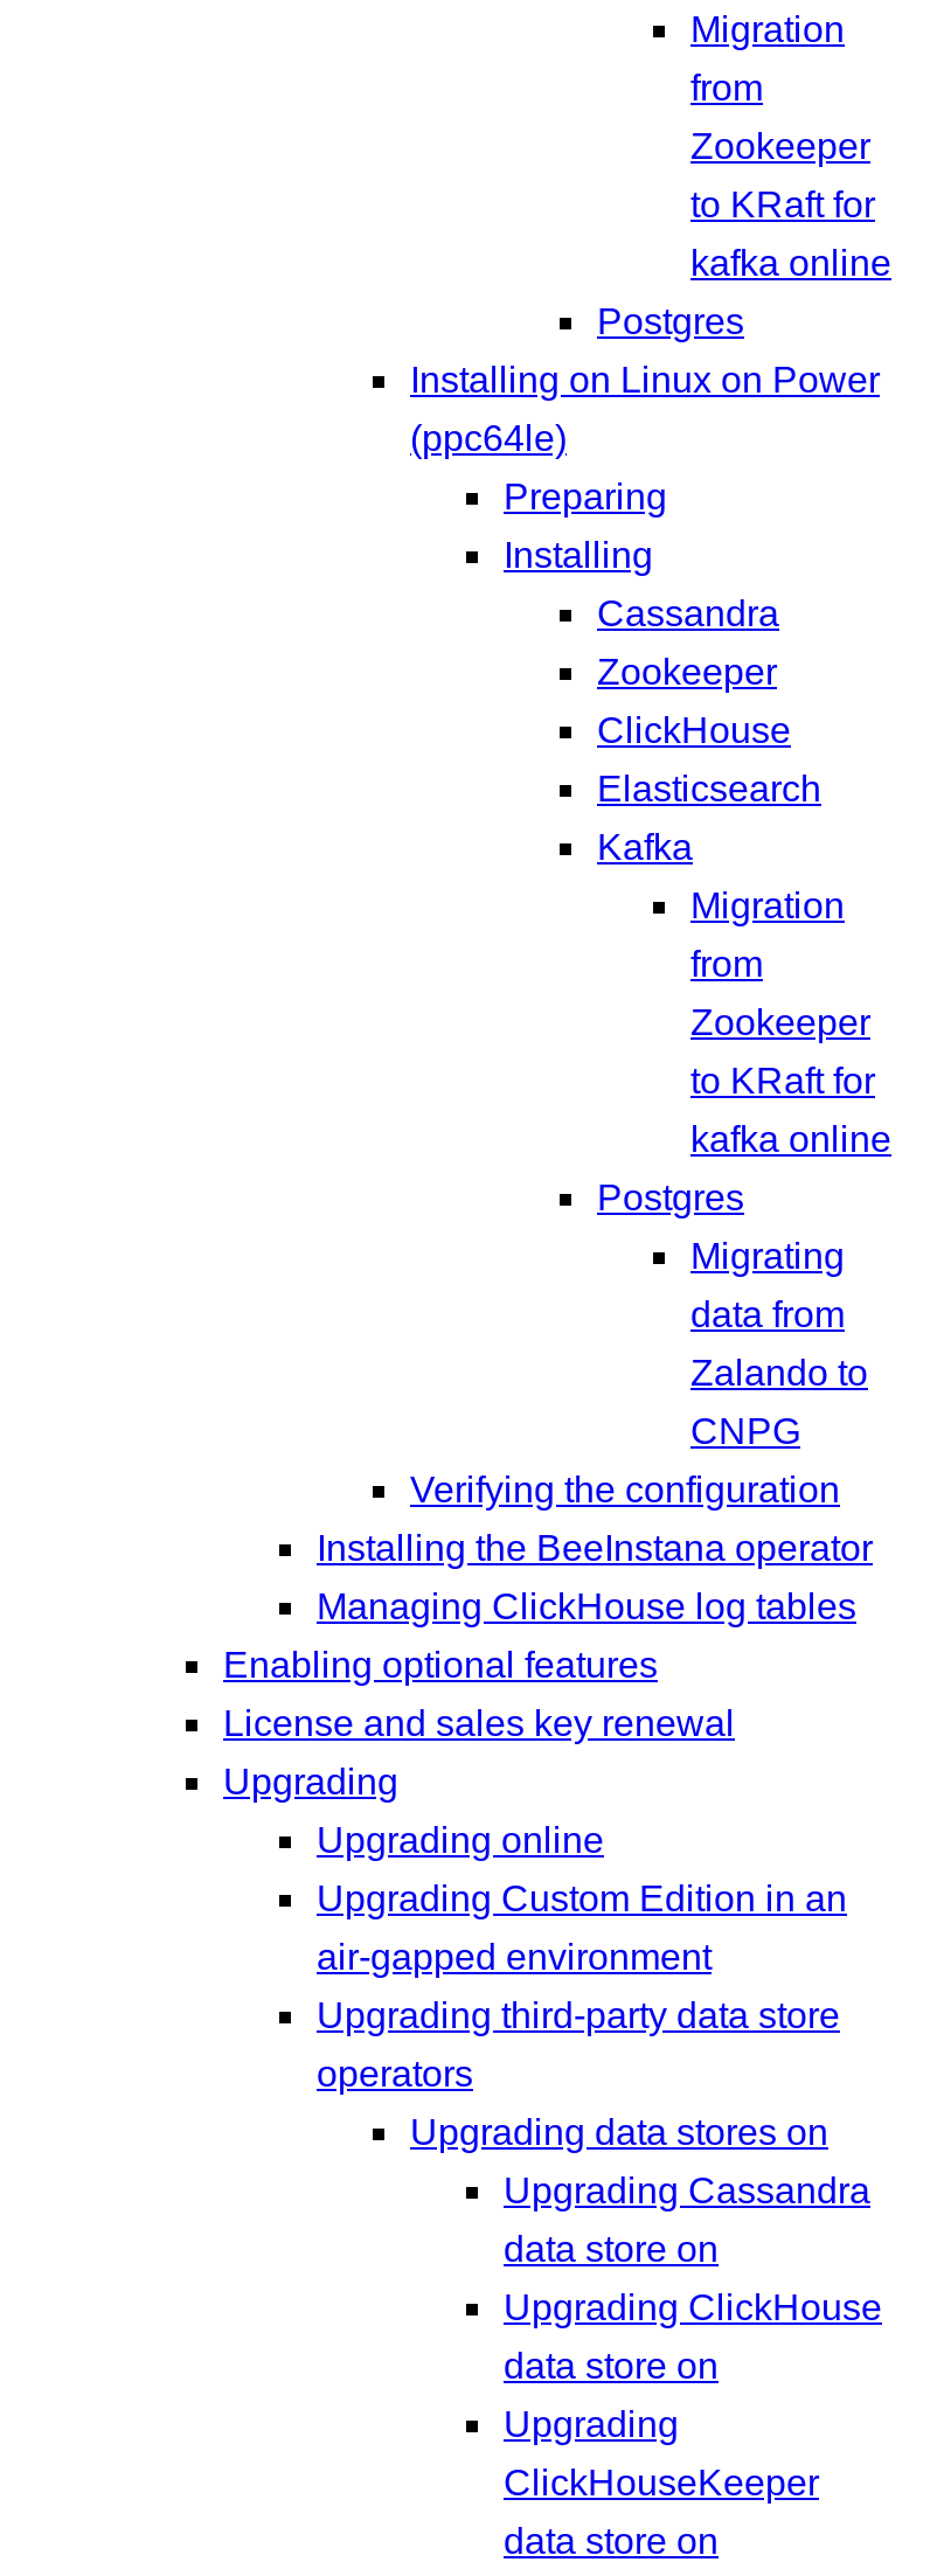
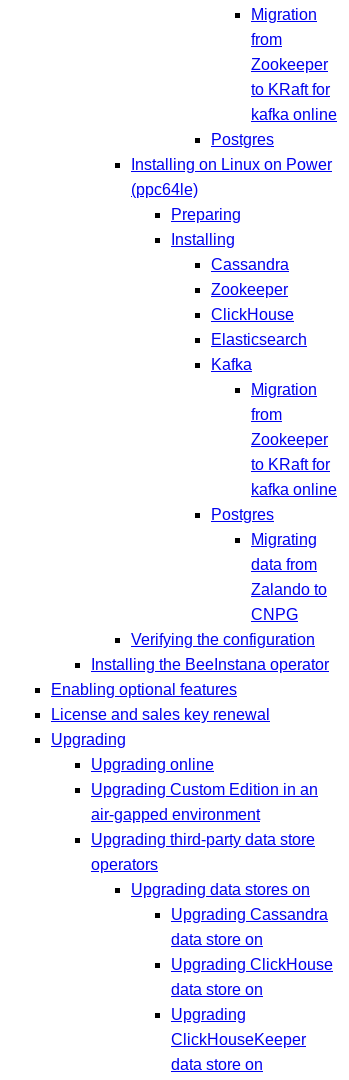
[317,1587,856,1627] Managing ClickHouse log tables -> none

